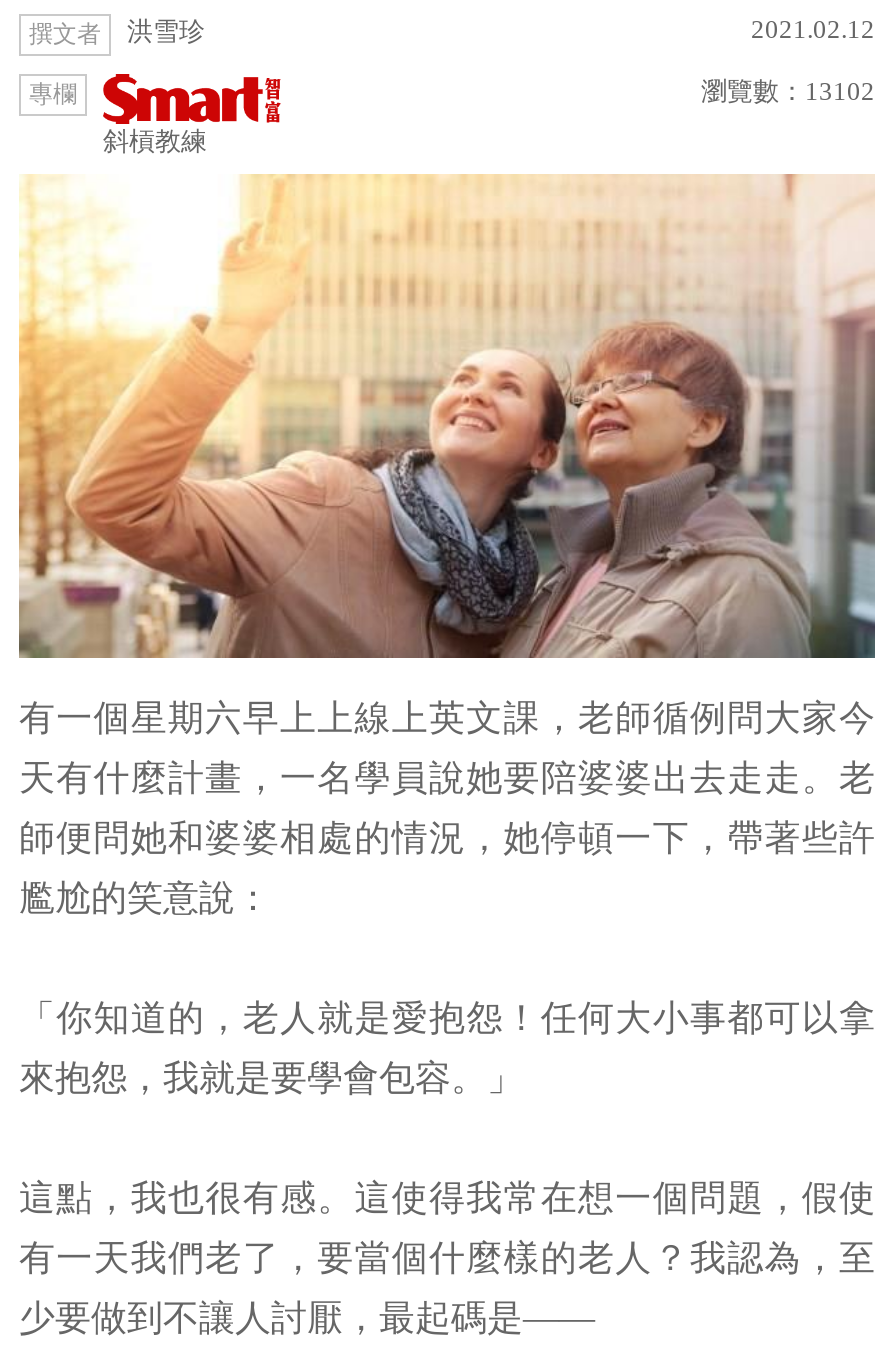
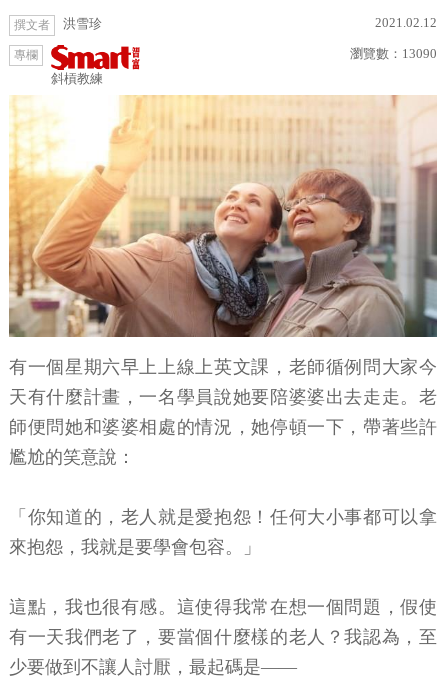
[701,76,875,106] 瀏覽數：13102 -> [350,46,437,61] 瀏覽數：13090

